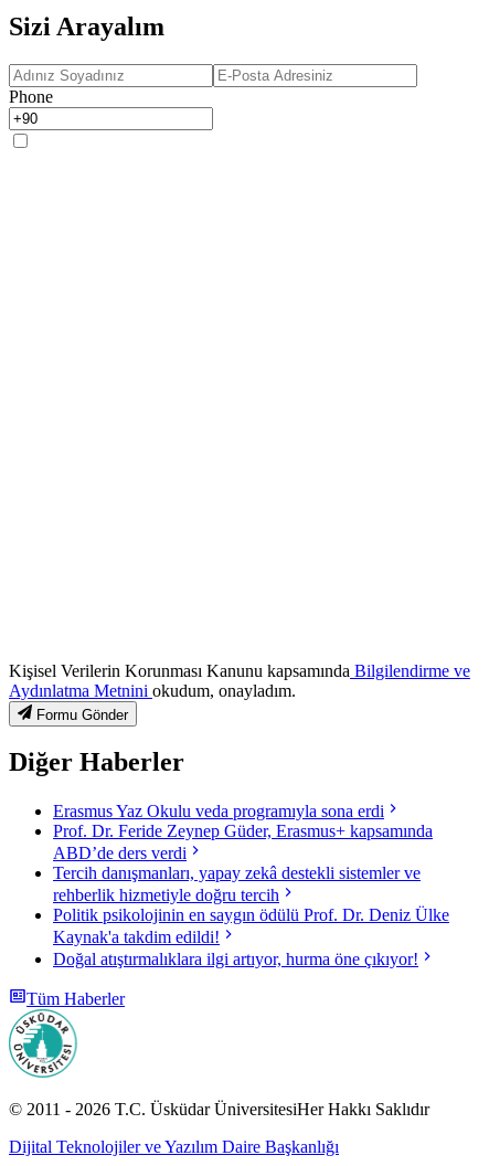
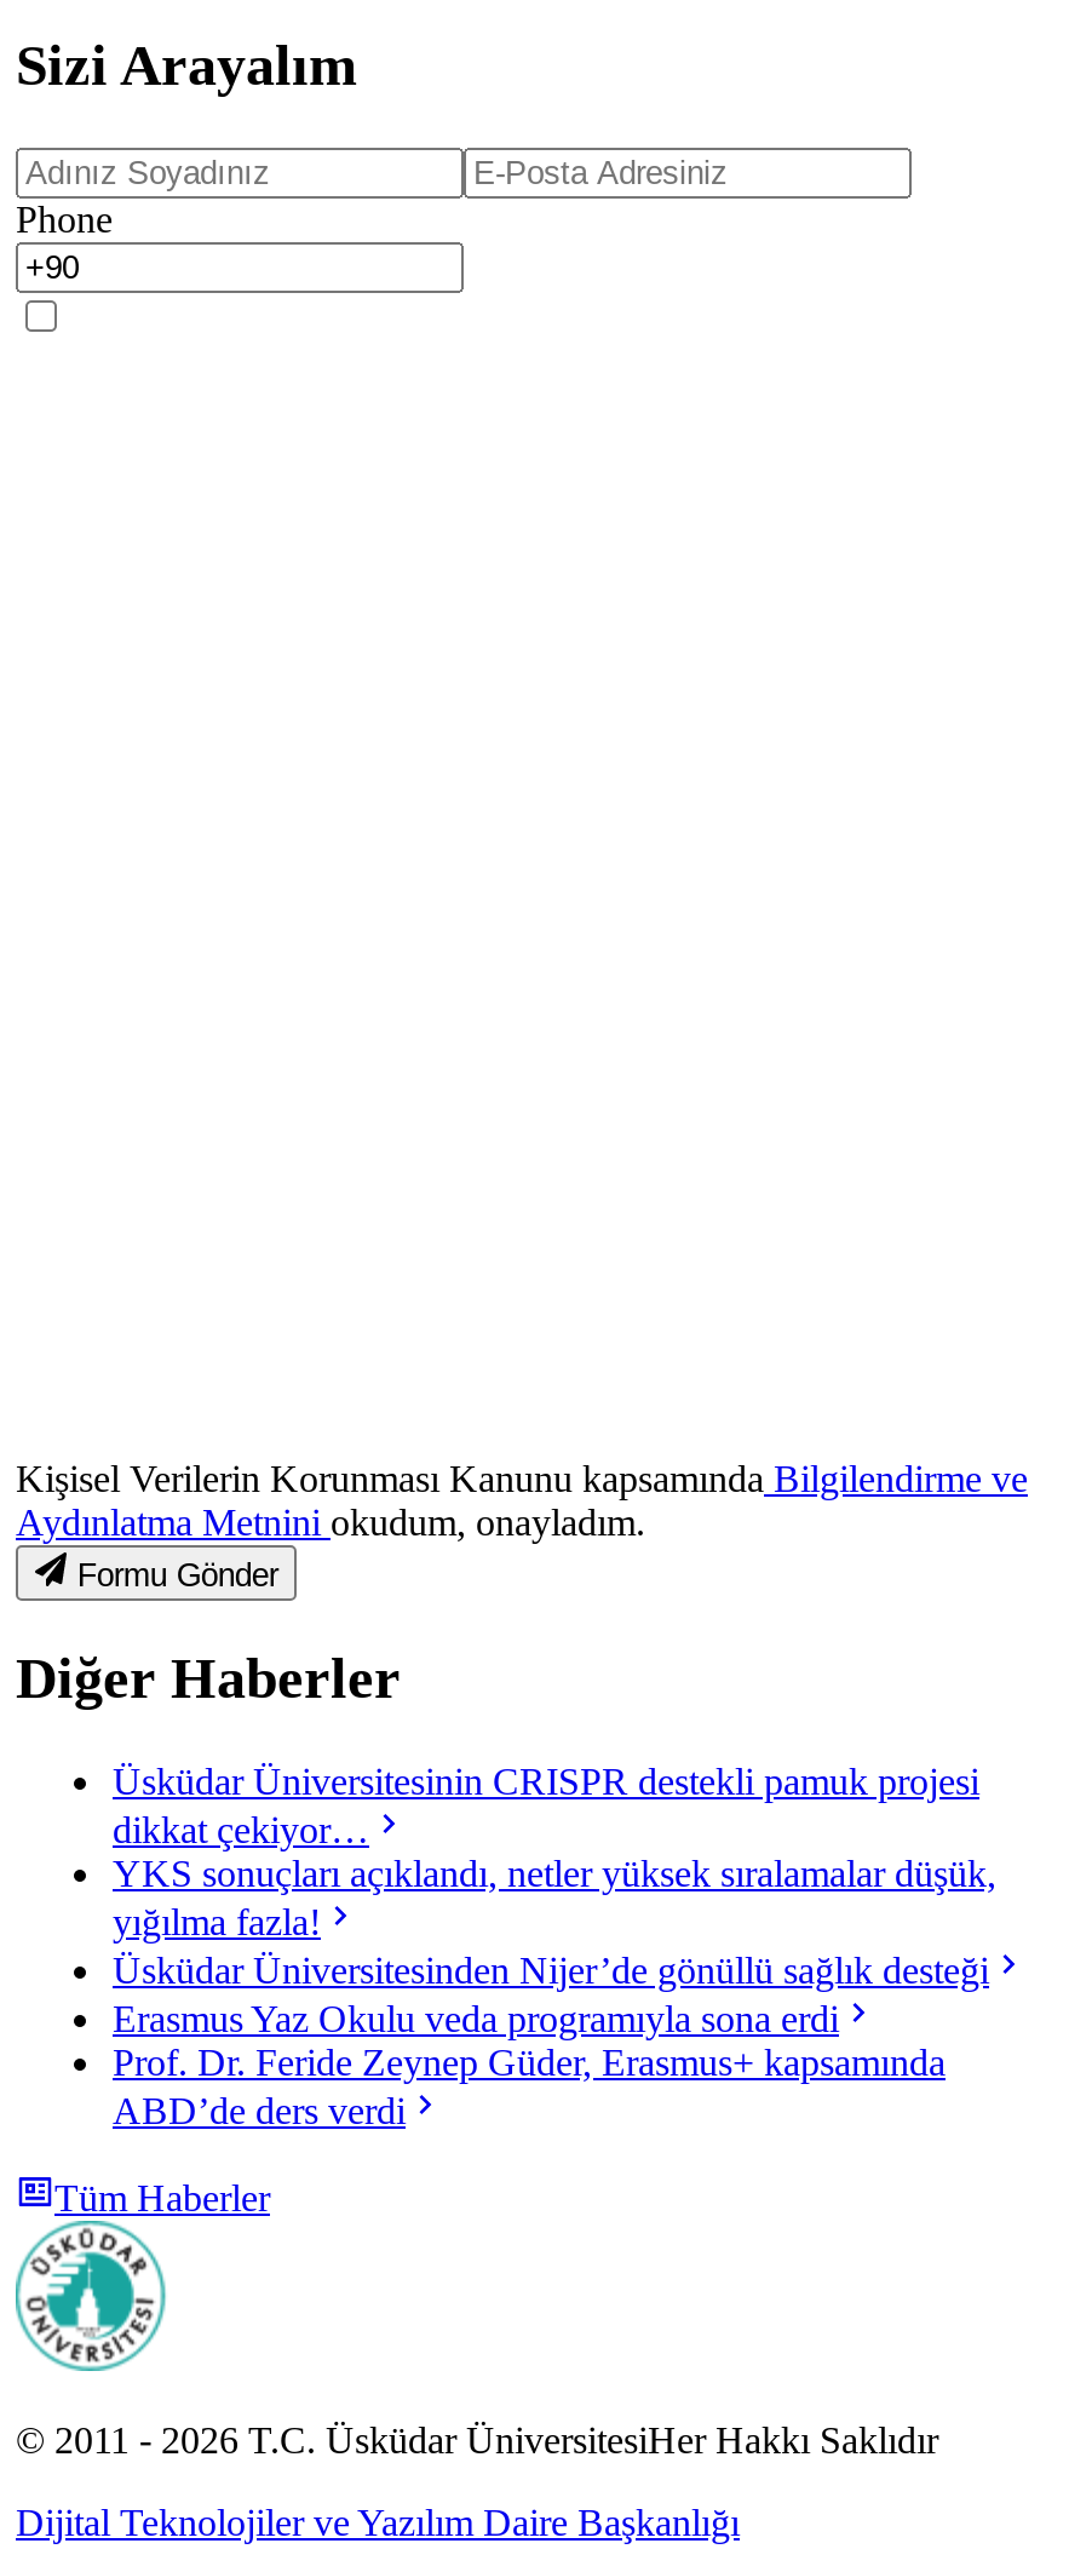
none -> [113,1761,996,1991] Üsküdar Üniversitesinin CRISPR destekli pamuk projesi | dikkat çekiyor… | YKS sonuçları açıklandı, netler yüksek sıralamalar düşük, | yığılma fazla! | Üsküdar Üniversitesinden Nijer’de gönüllü sağlık desteği
moved [53,802,433,863] -> [113,1999,946,2132]: Erasmus Yaz Okulu veda programıyla sona erdi | Prof. Dr. Feride Zeynep Güder, Erasmus+ kapsamında | ABD’de ders verdi
[53,864,449,969] Tercih danışmanları, yapay zekâ destekli sistemler ve | rehberlik hizmetiyle doğru tercih | Politik psikolojinin en saygın ödülü Prof. Dr. Deniz Ülke | Kaynak'a takdim edildi! | Doğal atıştırmalıklara ilgi artıyor, hurma öne çıkıyor! -> none

